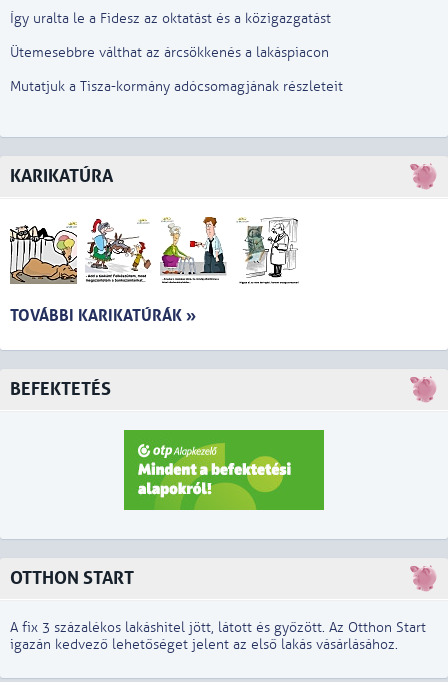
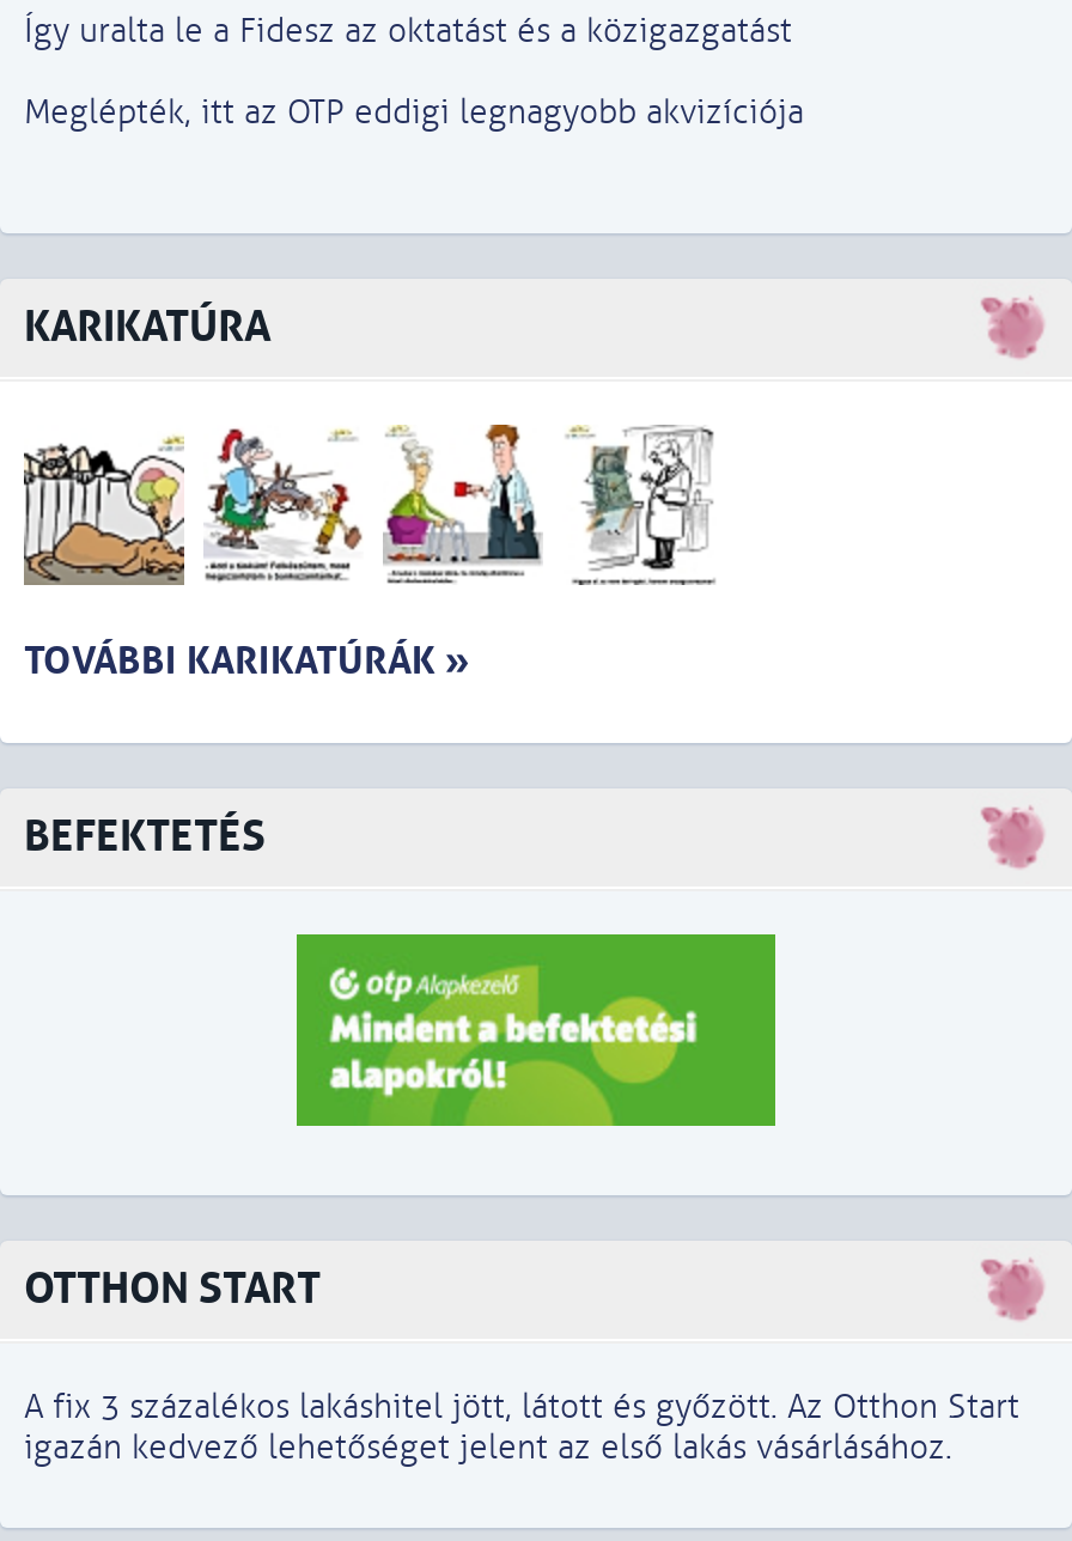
[10,44,343,95] Ütemesebbre válthat az árcsökkenés a lakáspiacon | Mutatjuk a Tisza-kormány adócsomagjának részleteit -> [24,93,804,133] Meglépték, itt az OTP eddigi legnagyobb akvizíciója

